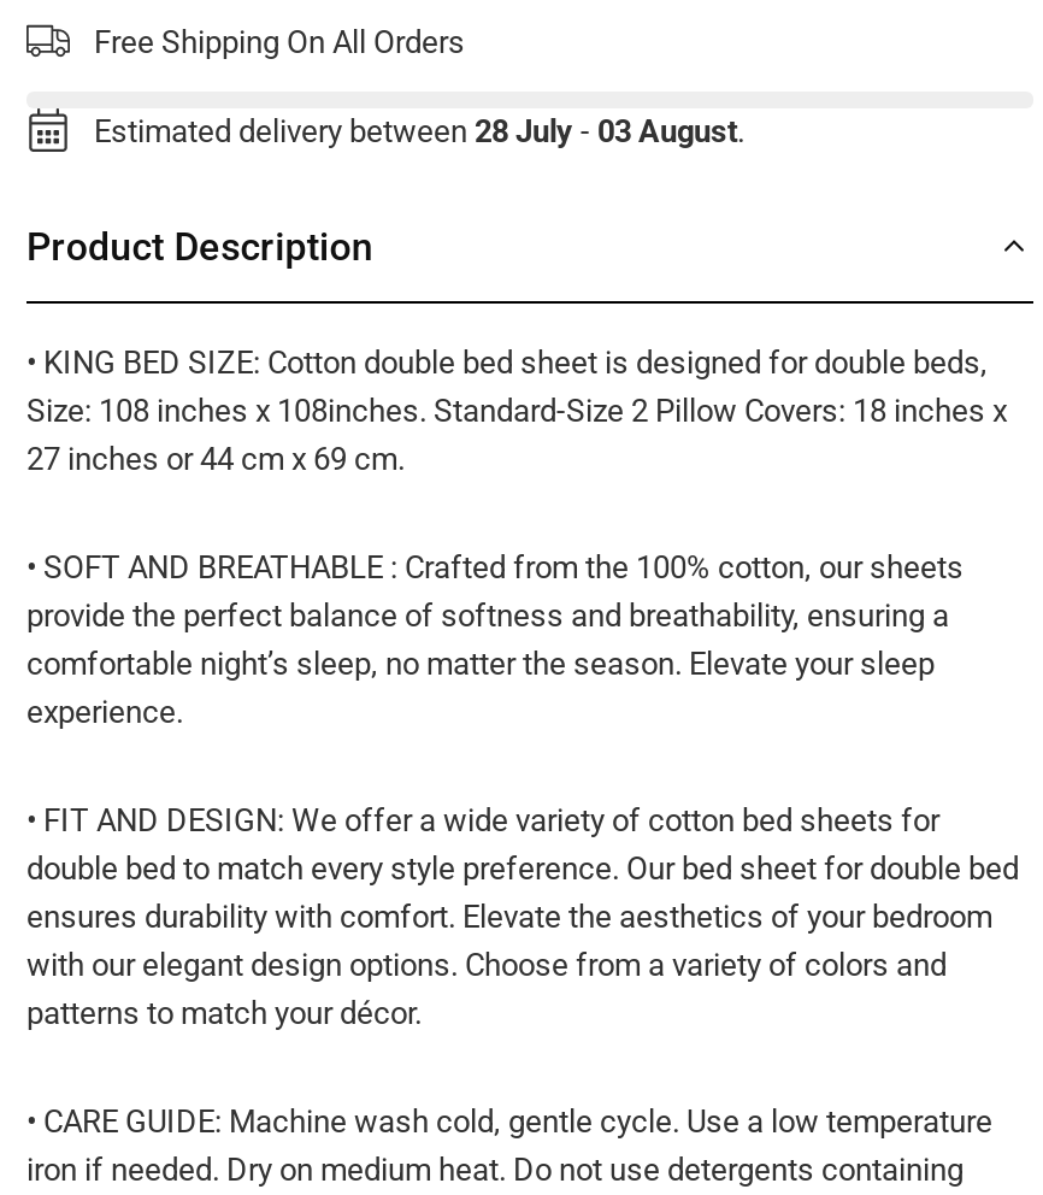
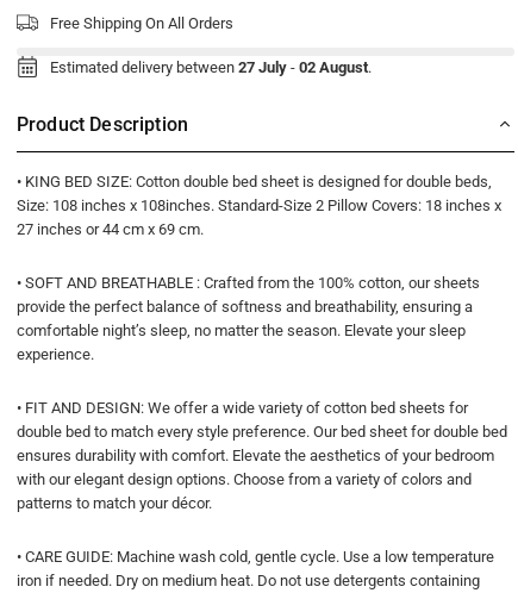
[94,112,744,148] Estimated delivery between 28 July - 03 August. -> [50,58,372,76] Estimated delivery between 27 July - 02 August.

